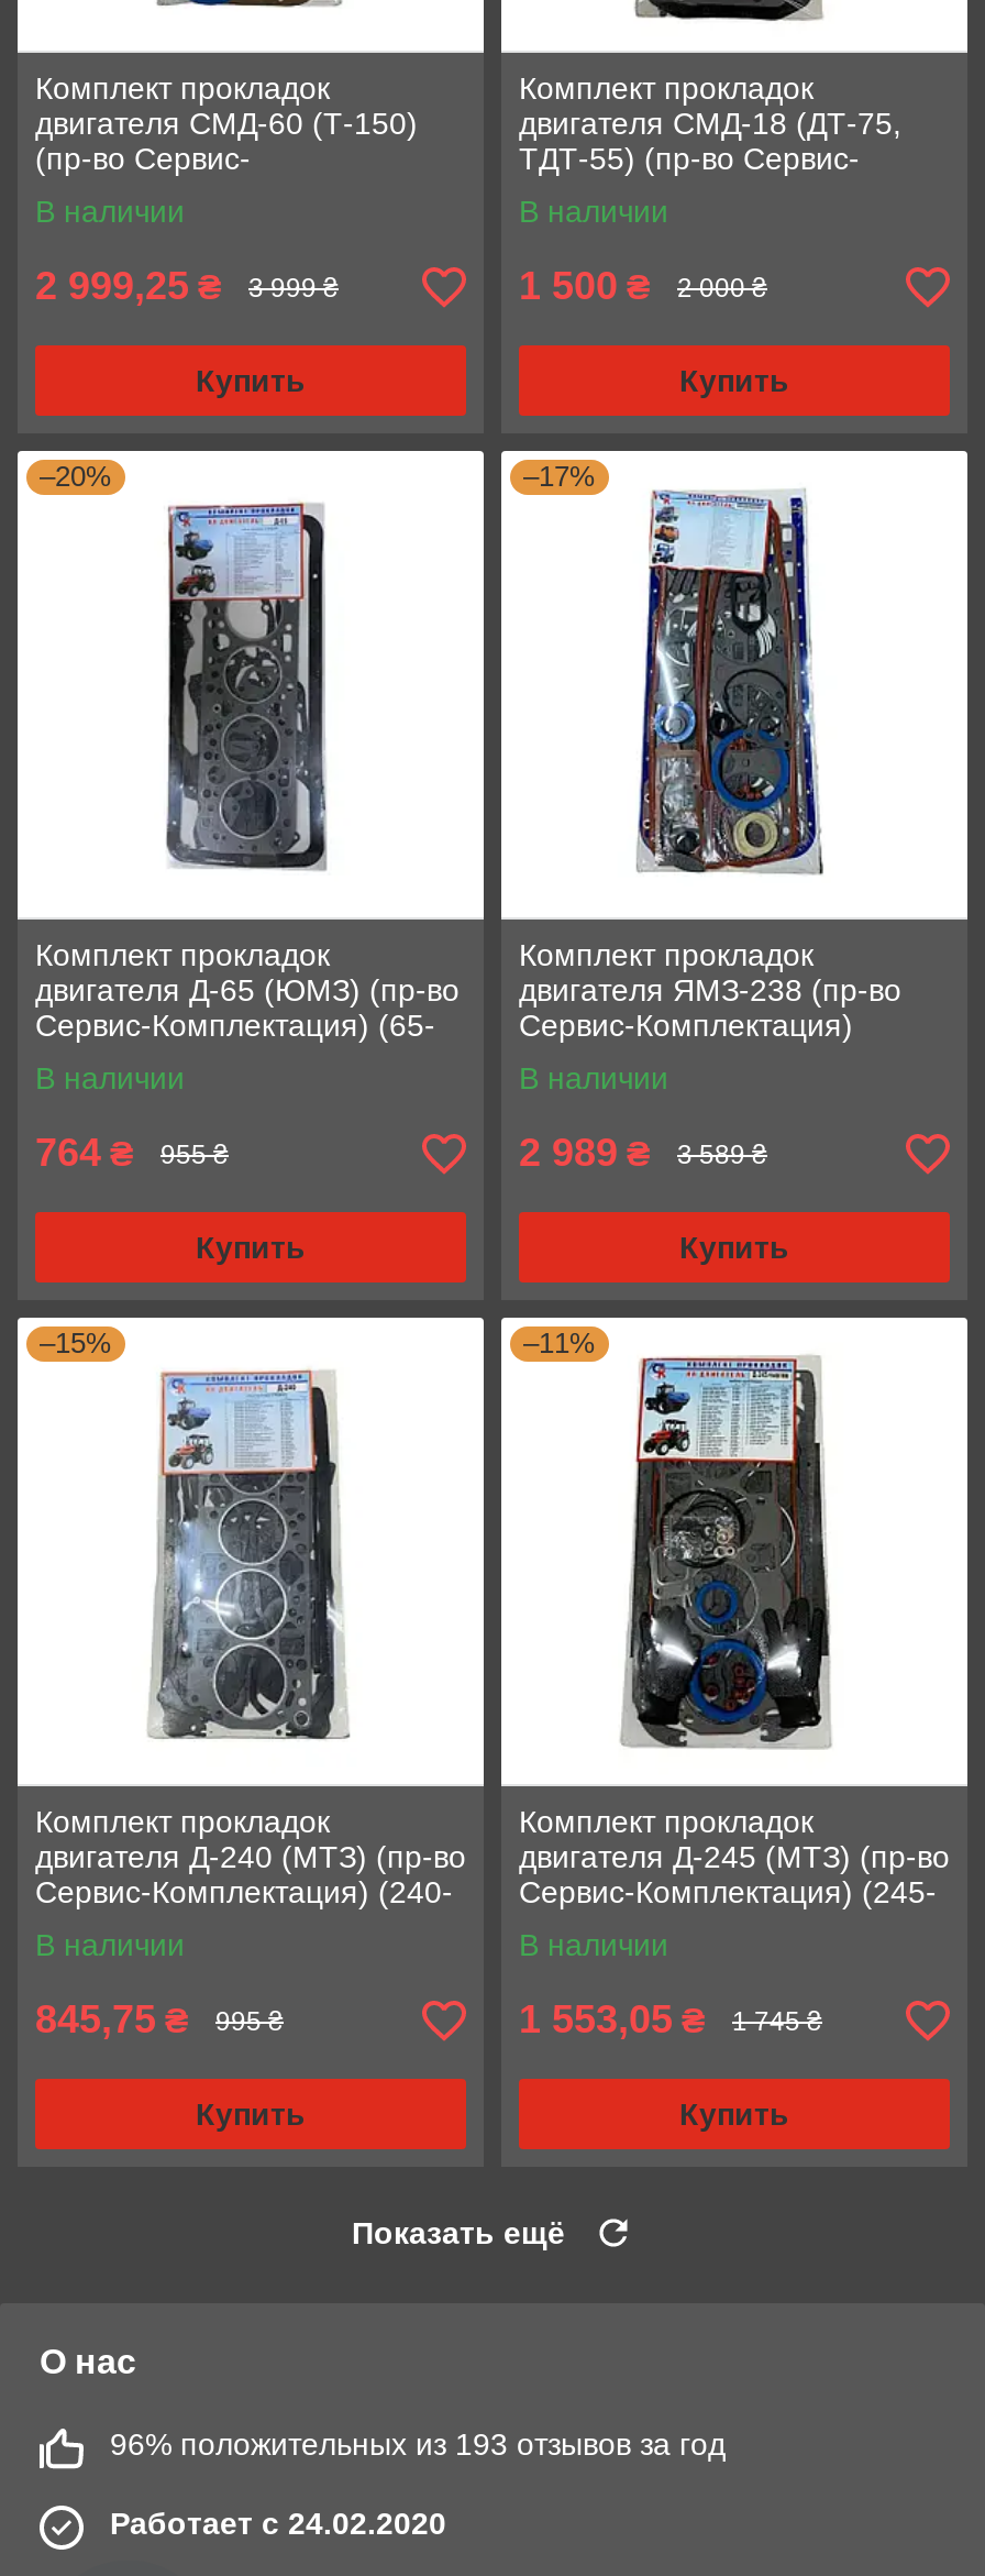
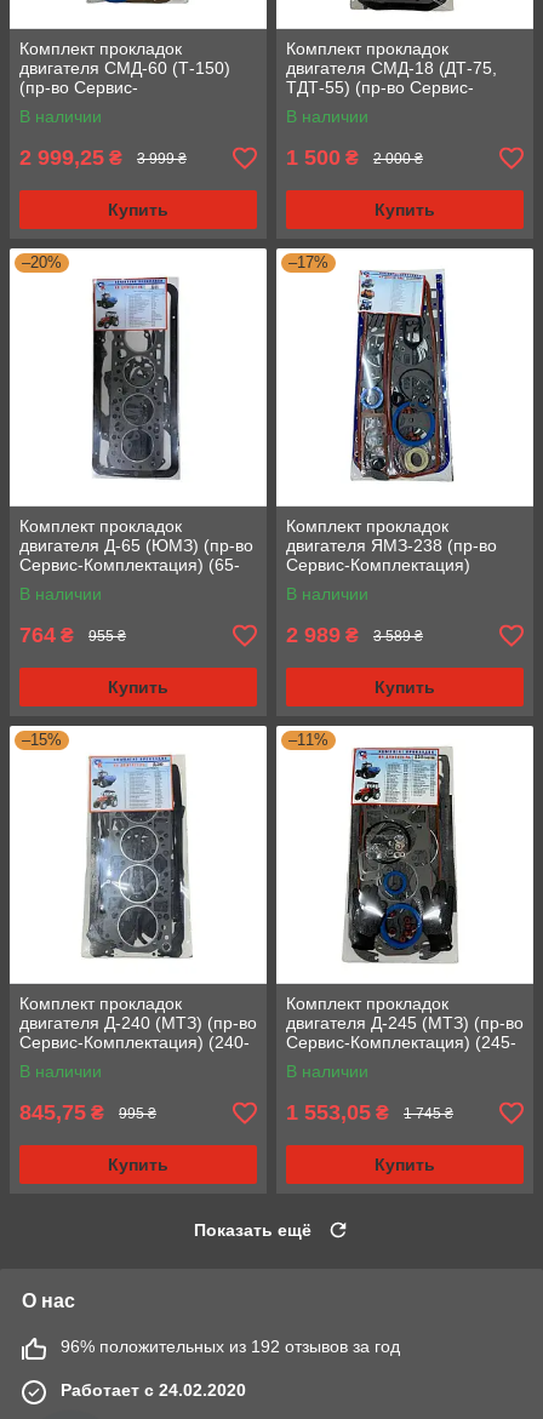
[110,2427,726,2462] 96% положительных из 193 отзывов за год -> [61,1337,400,1356] 96% положительных из 192 отзывов за год

